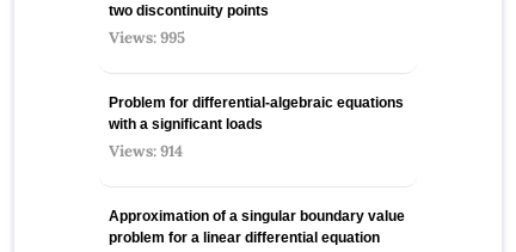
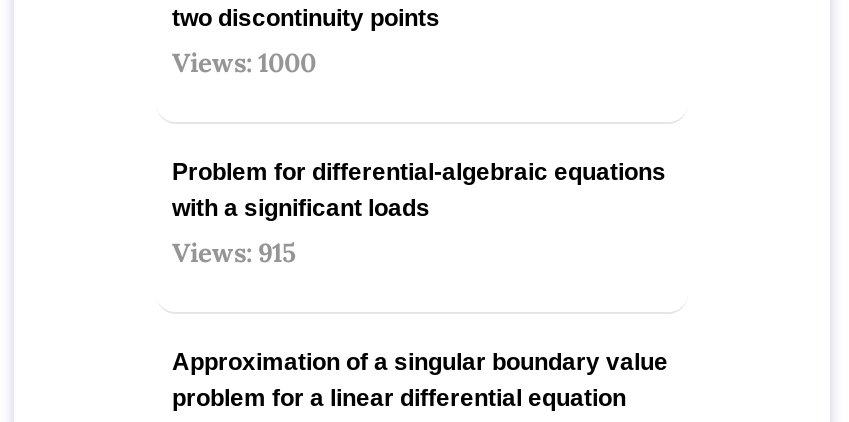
[109,28,185,48] Views: 995 -> [172,47,316,81] Views: 1000
[109,141,183,162] Views: 914 -> [172,237,296,271] Views: 915

